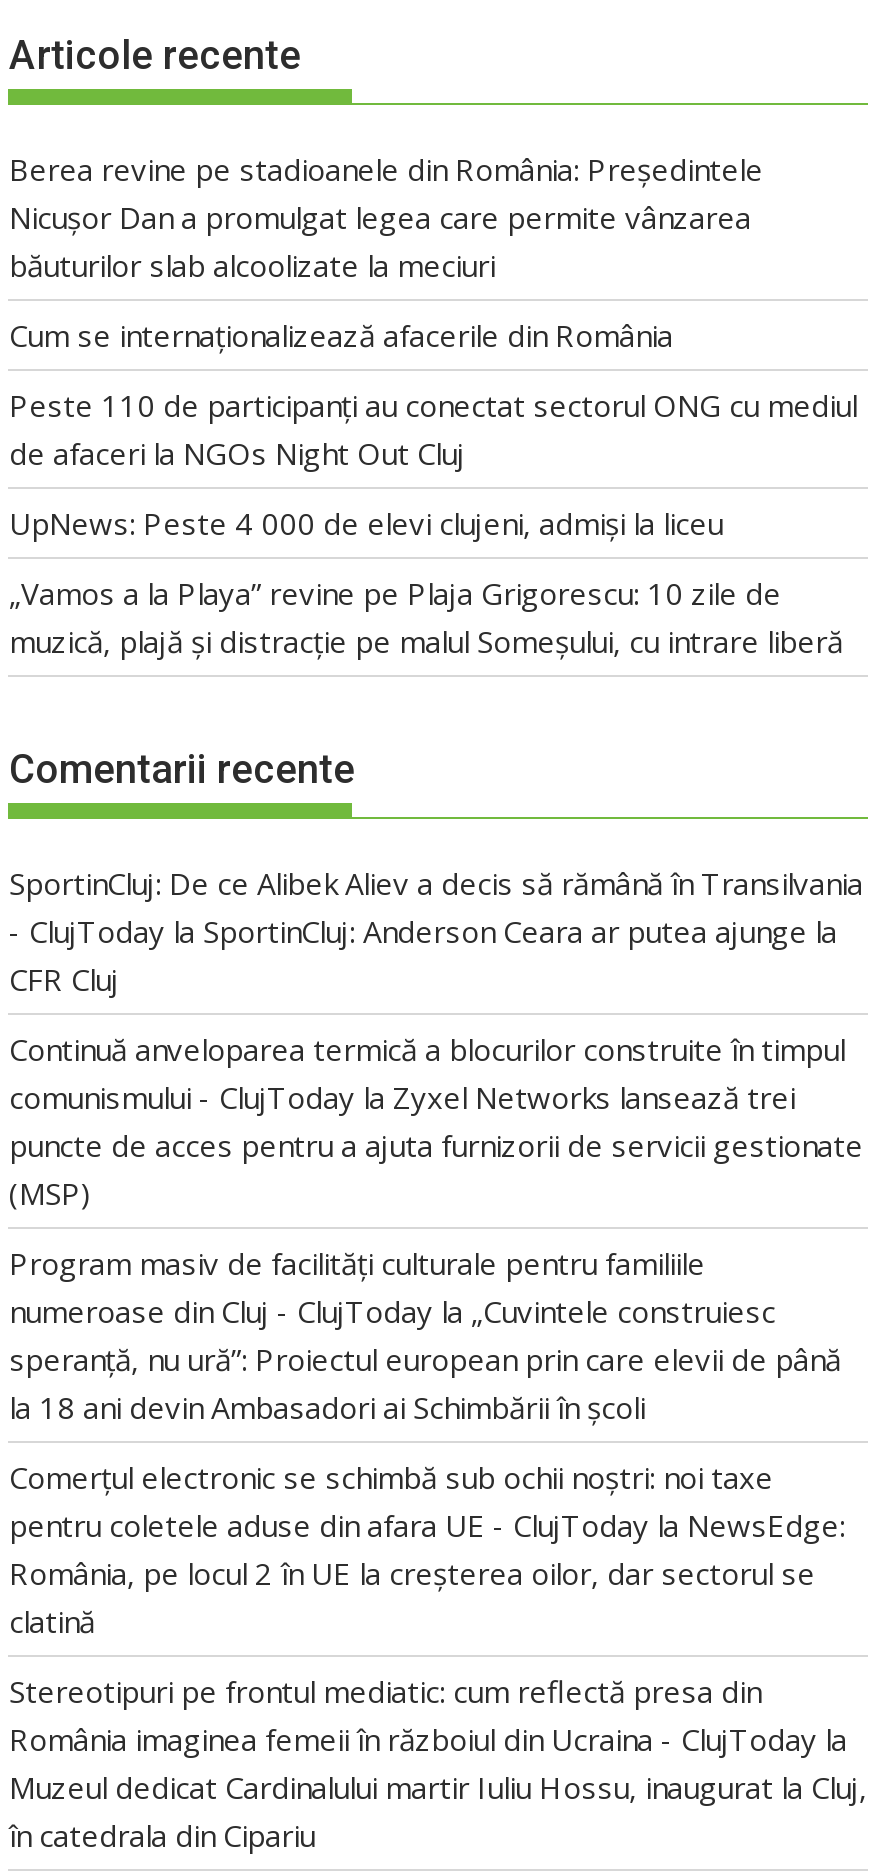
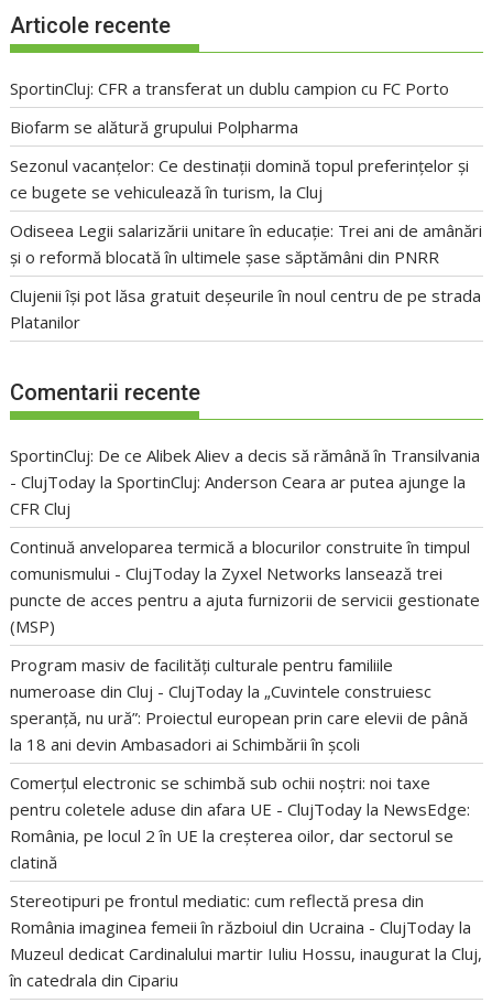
[9,148,763,284] Berea revine pe stadioanele din România: Președintele | Nicușor Dan a promulgat legea care permite vânzarea | băuturilor slab alcoolizate la meciuri -> [10,77,450,99] SportinCluj: CFR a transferat un dublu campion cu FC Porto
[9,314,673,354] Cum se internaționalizează afacerile din România -> [10,115,299,137] Biofarm se alătură grupului Polpharma
[9,384,857,472] Peste 110 de participanți au conectat sectorul ONG cu mediul | de afaceri la NGOs Night Out Cluj -> [10,154,469,202] Sezonul vacanțelor: Ce destinații domină topul preferințelor și | ce bugete se vehiculează în turism, la Cluj
[9,502,723,542] UpNews: Peste 4 000 de elevi clujeni, admiși la liceu -> [10,219,483,268] Odiseea Legii salarizării unitare în educație: Trei ani de amânări | și o reformă blocată în ultimele șase săptămâni din PNRR
[9,572,843,660] „Vamos a la Playa” revine pe Plaja Grigorescu: 10 zile de | muzică, plajă și distracție pe malul Someșului, cu intrare liberă -> [10,284,482,333] Clujenii își pot lăsa gratuit deșeurile în noul centru de pe strada | Platanilor

